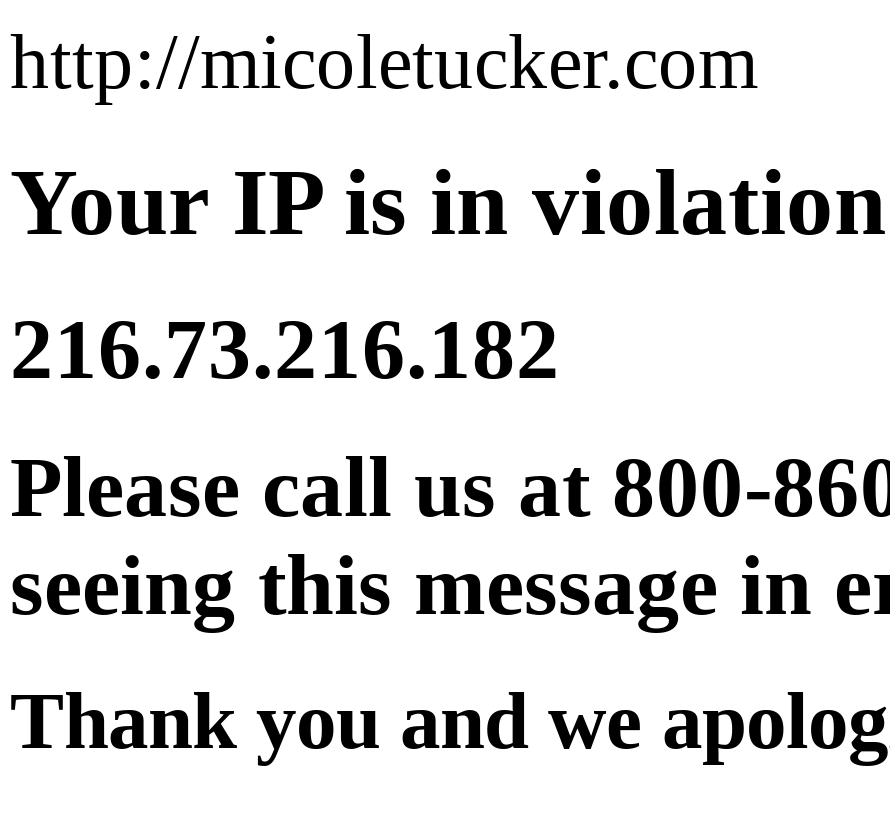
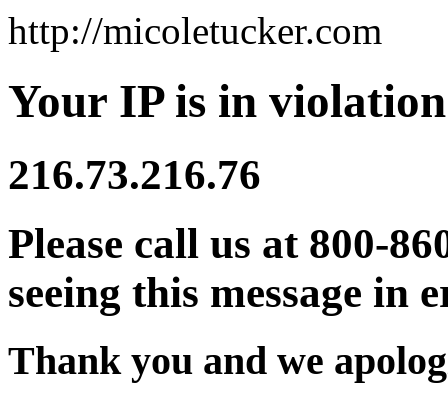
[10,302,560,396] 216.73.216.182 -> [8,151,261,198] 216.73.216.76

